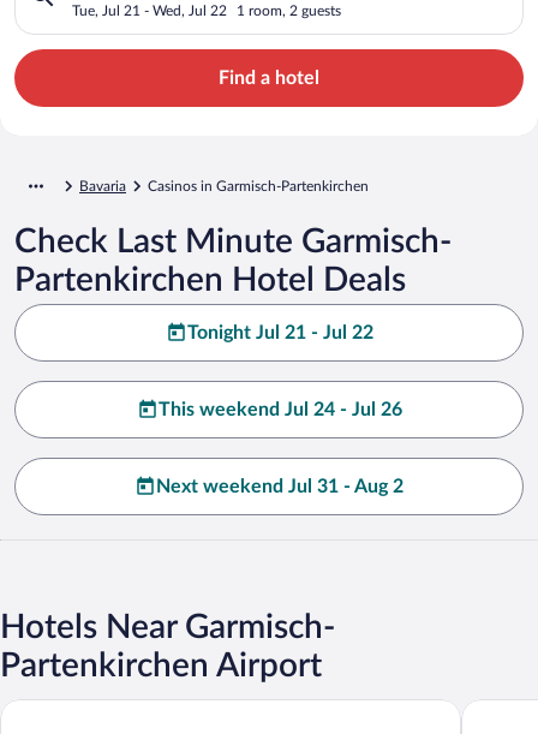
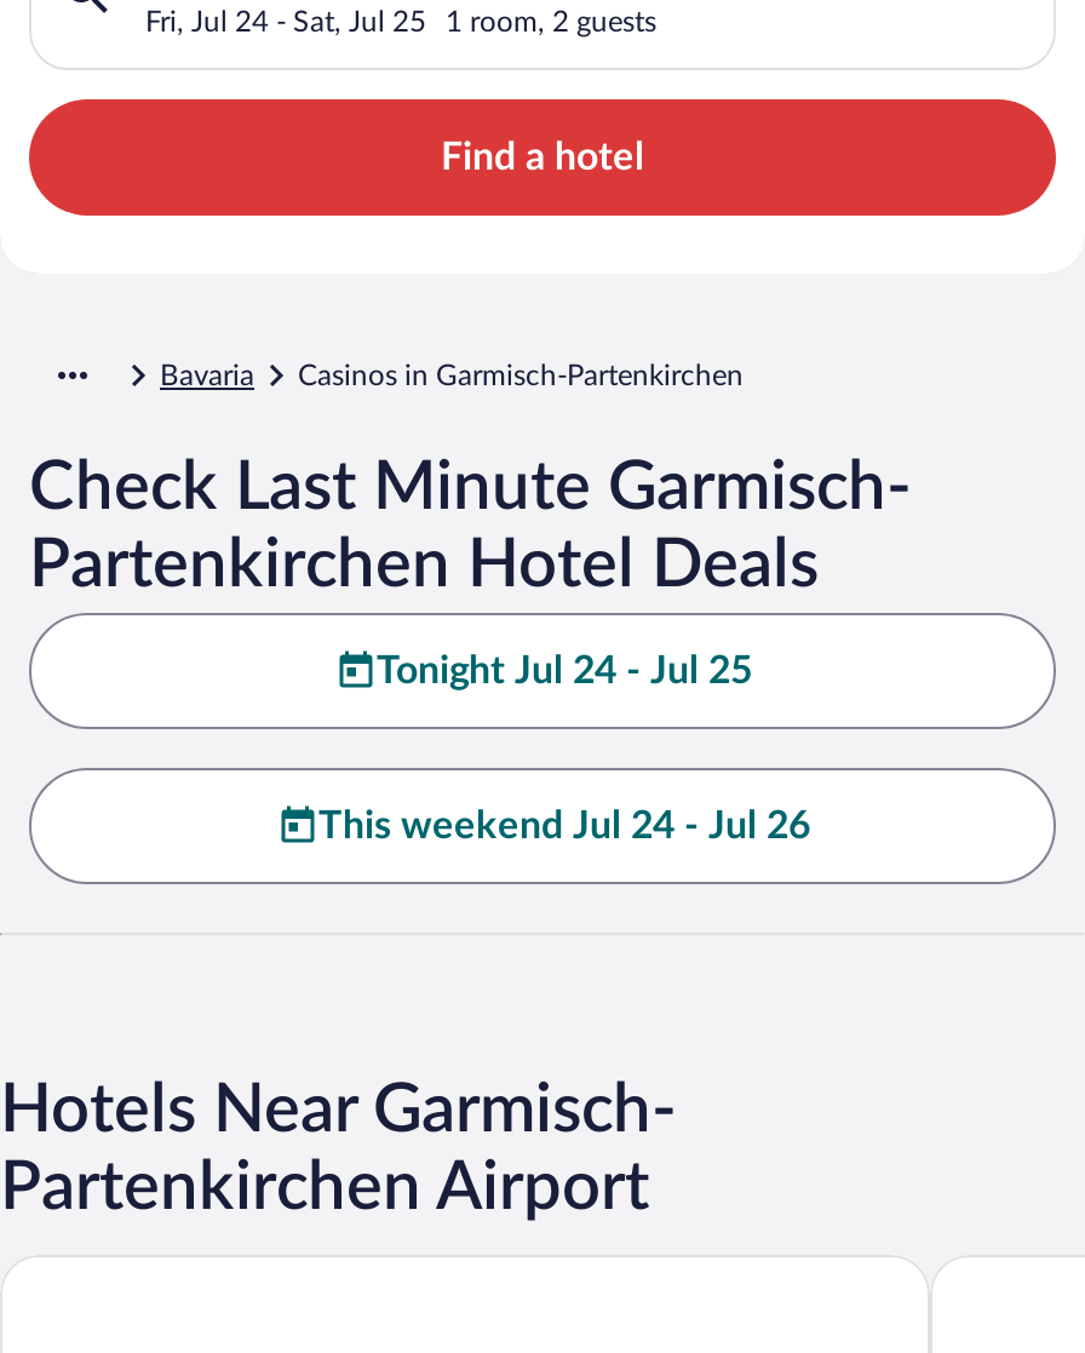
[72,3,227,18] Tue, Jul 21 - Wed, Jul 22 -> [145,7,426,36] Fri, Jul 24 - Sat, Jul 25
[187,323,373,342] Tonight Jul 21 - Jul 22 -> [377,651,752,690] Tonight Jul 24 - Jul 25
[156,477,403,496] Next weekend Jul 31 - Aug 2 -> none

